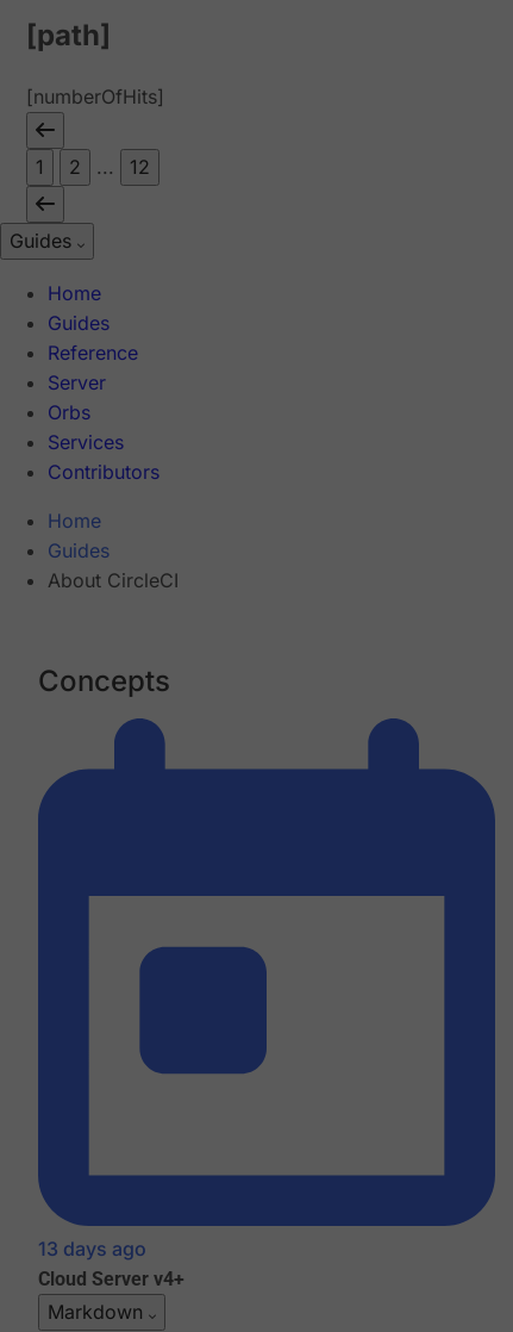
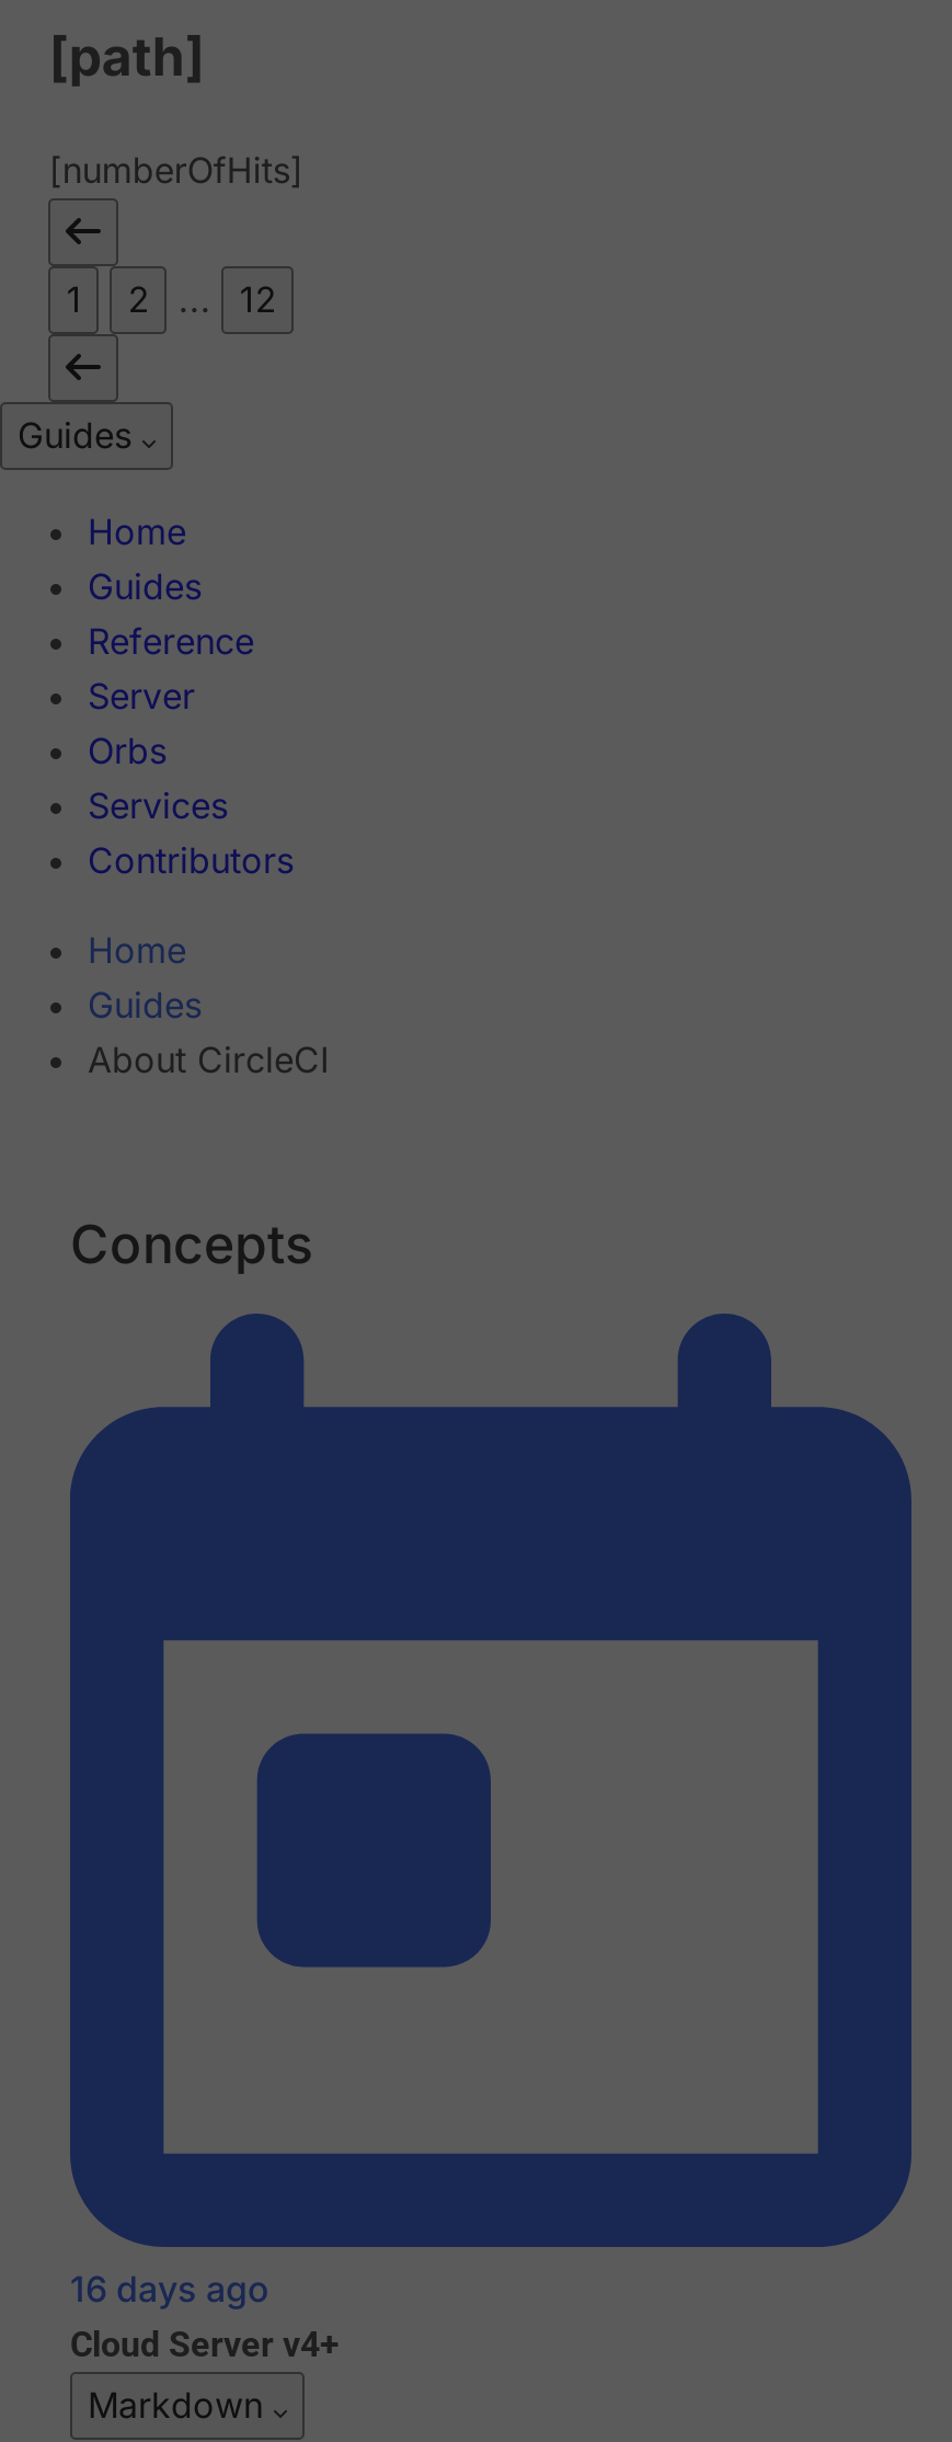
[38,1237,146,1261] 13 days ago -> [70,2268,269,2312] 16 days ago

